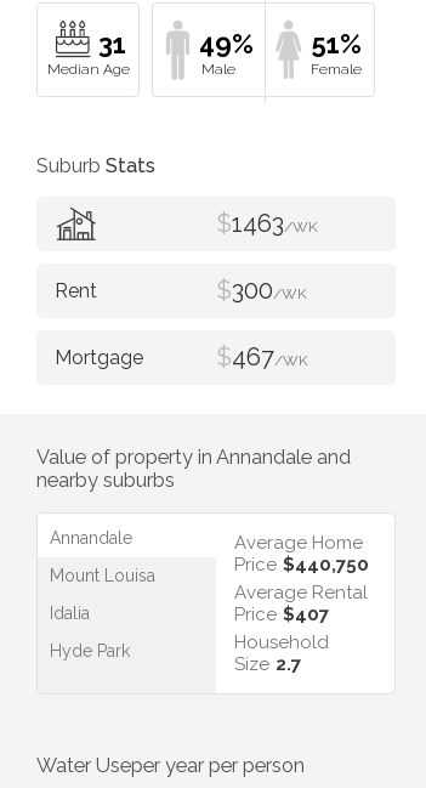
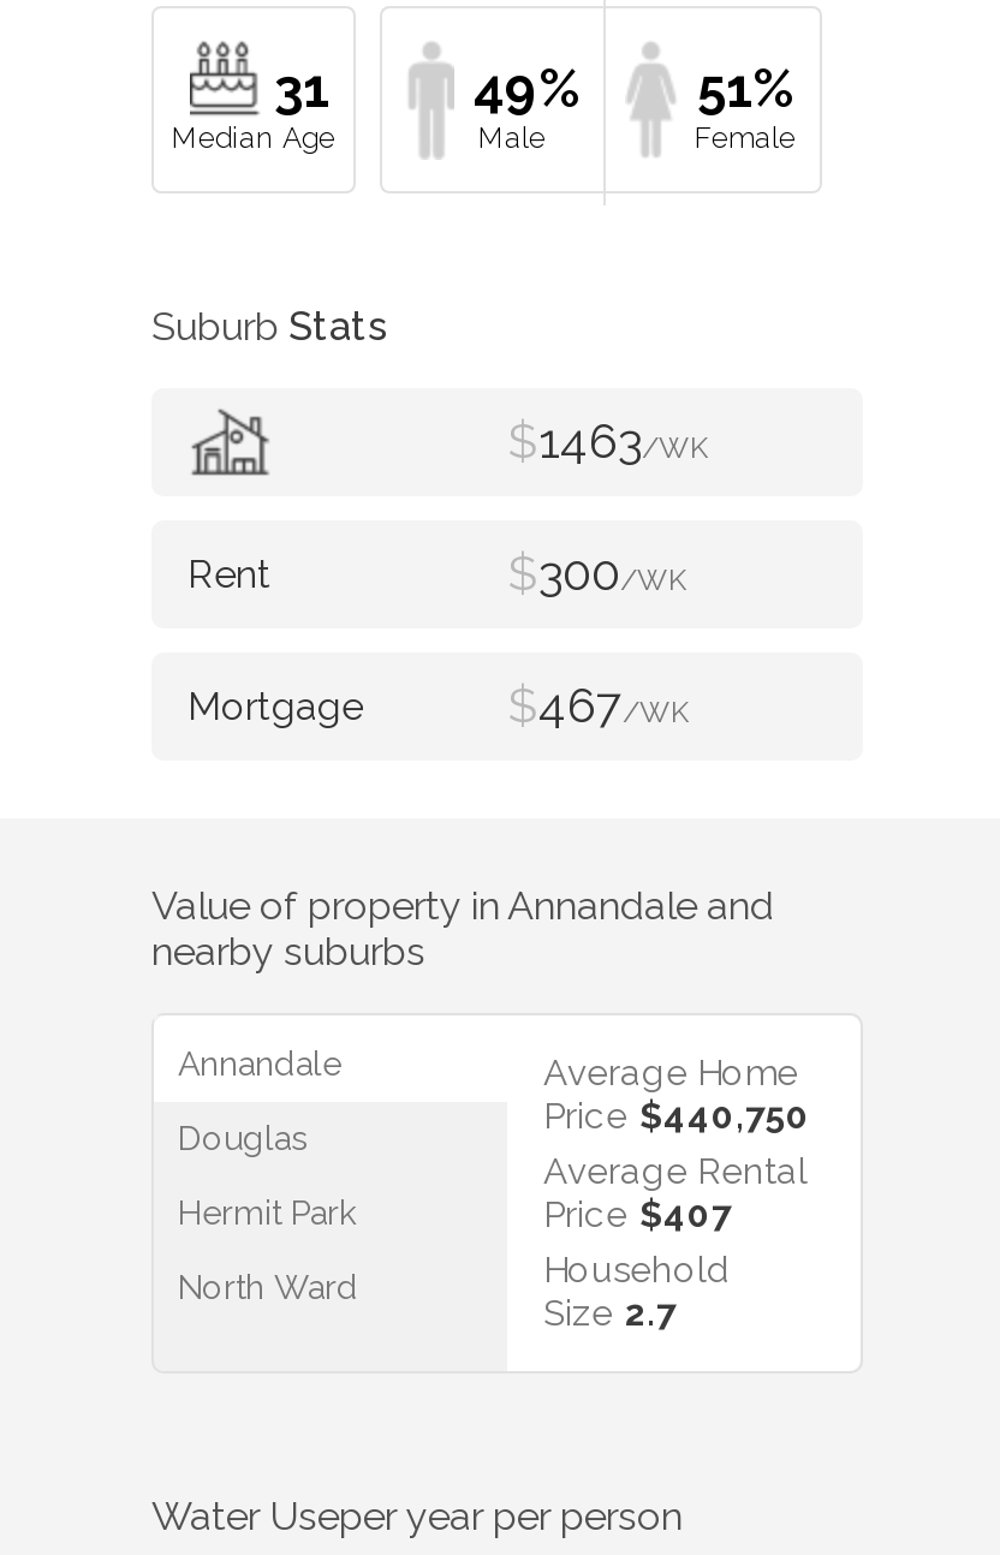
[50,565,155,585] Mount Louisa -> [178,1120,308,1159] Douglas
[50,603,90,623] Idalia -> [178,1195,356,1233] Hermit Park
[50,641,130,660] Hyde Park -> [178,1269,358,1308] North Ward

